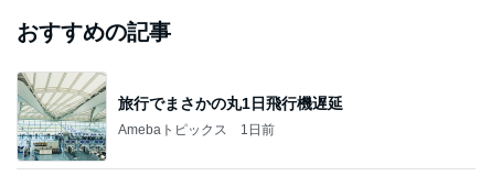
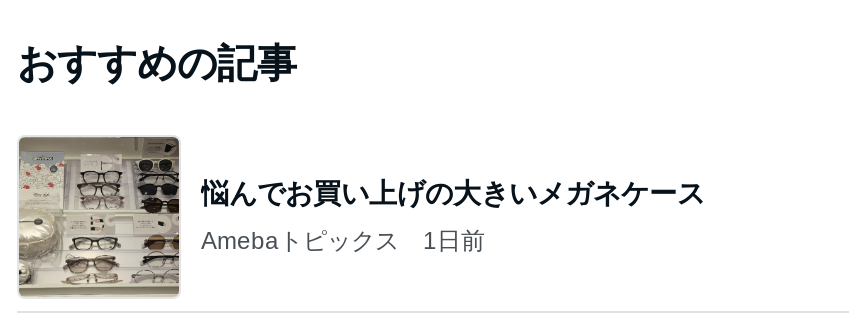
[17,73,343,162] [image] | 旅行でまさかの丸1日飛行機遅延 -> [17,135,705,297] [image] | 悩んでお買い上げの大きいメガネケース

